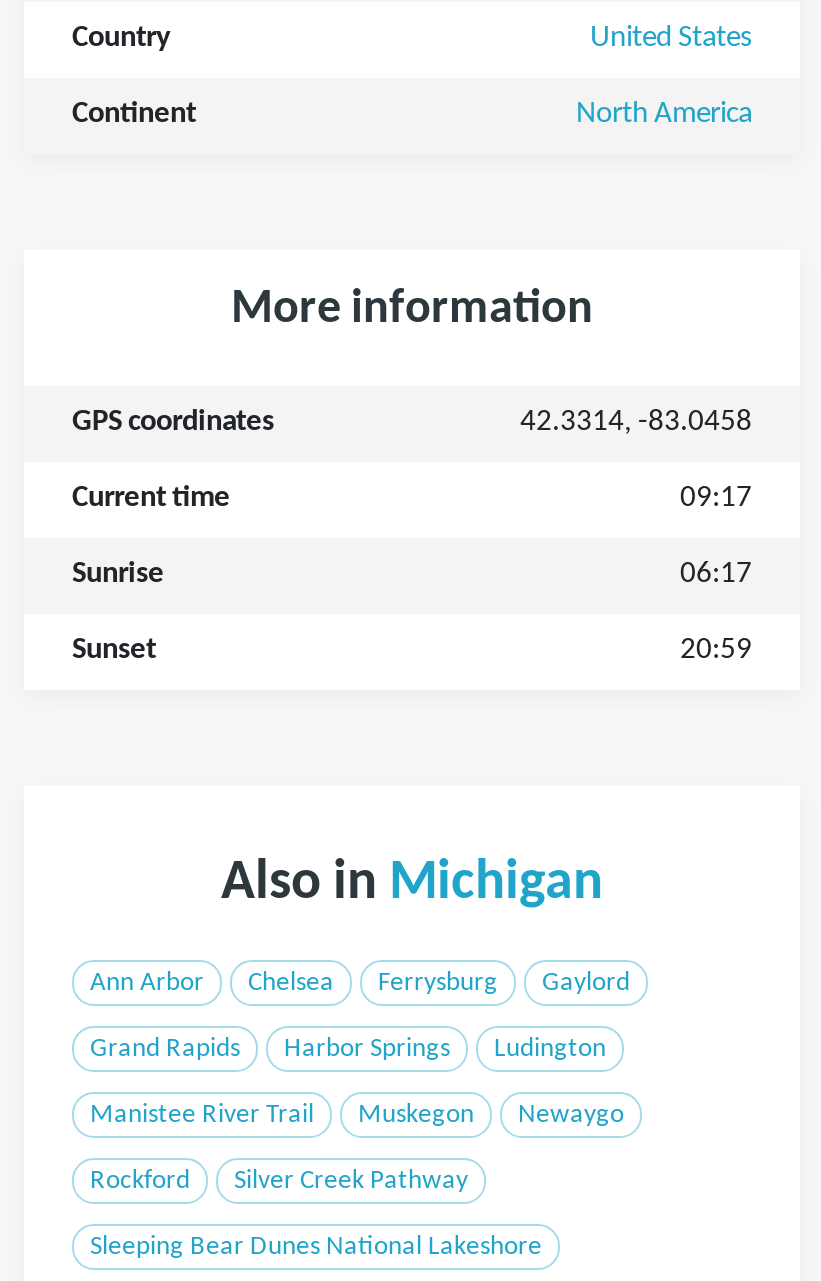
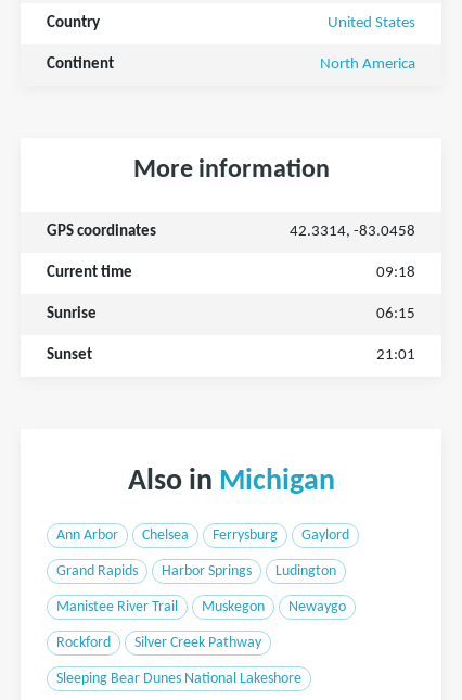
[680,484,752,514] 09:17 -> [376,265,415,281] 09:18
[680,560,752,590] 06:17 -> [376,306,415,322] 06:15
[680,636,752,666] 20:59 -> [376,347,415,364] 21:01

